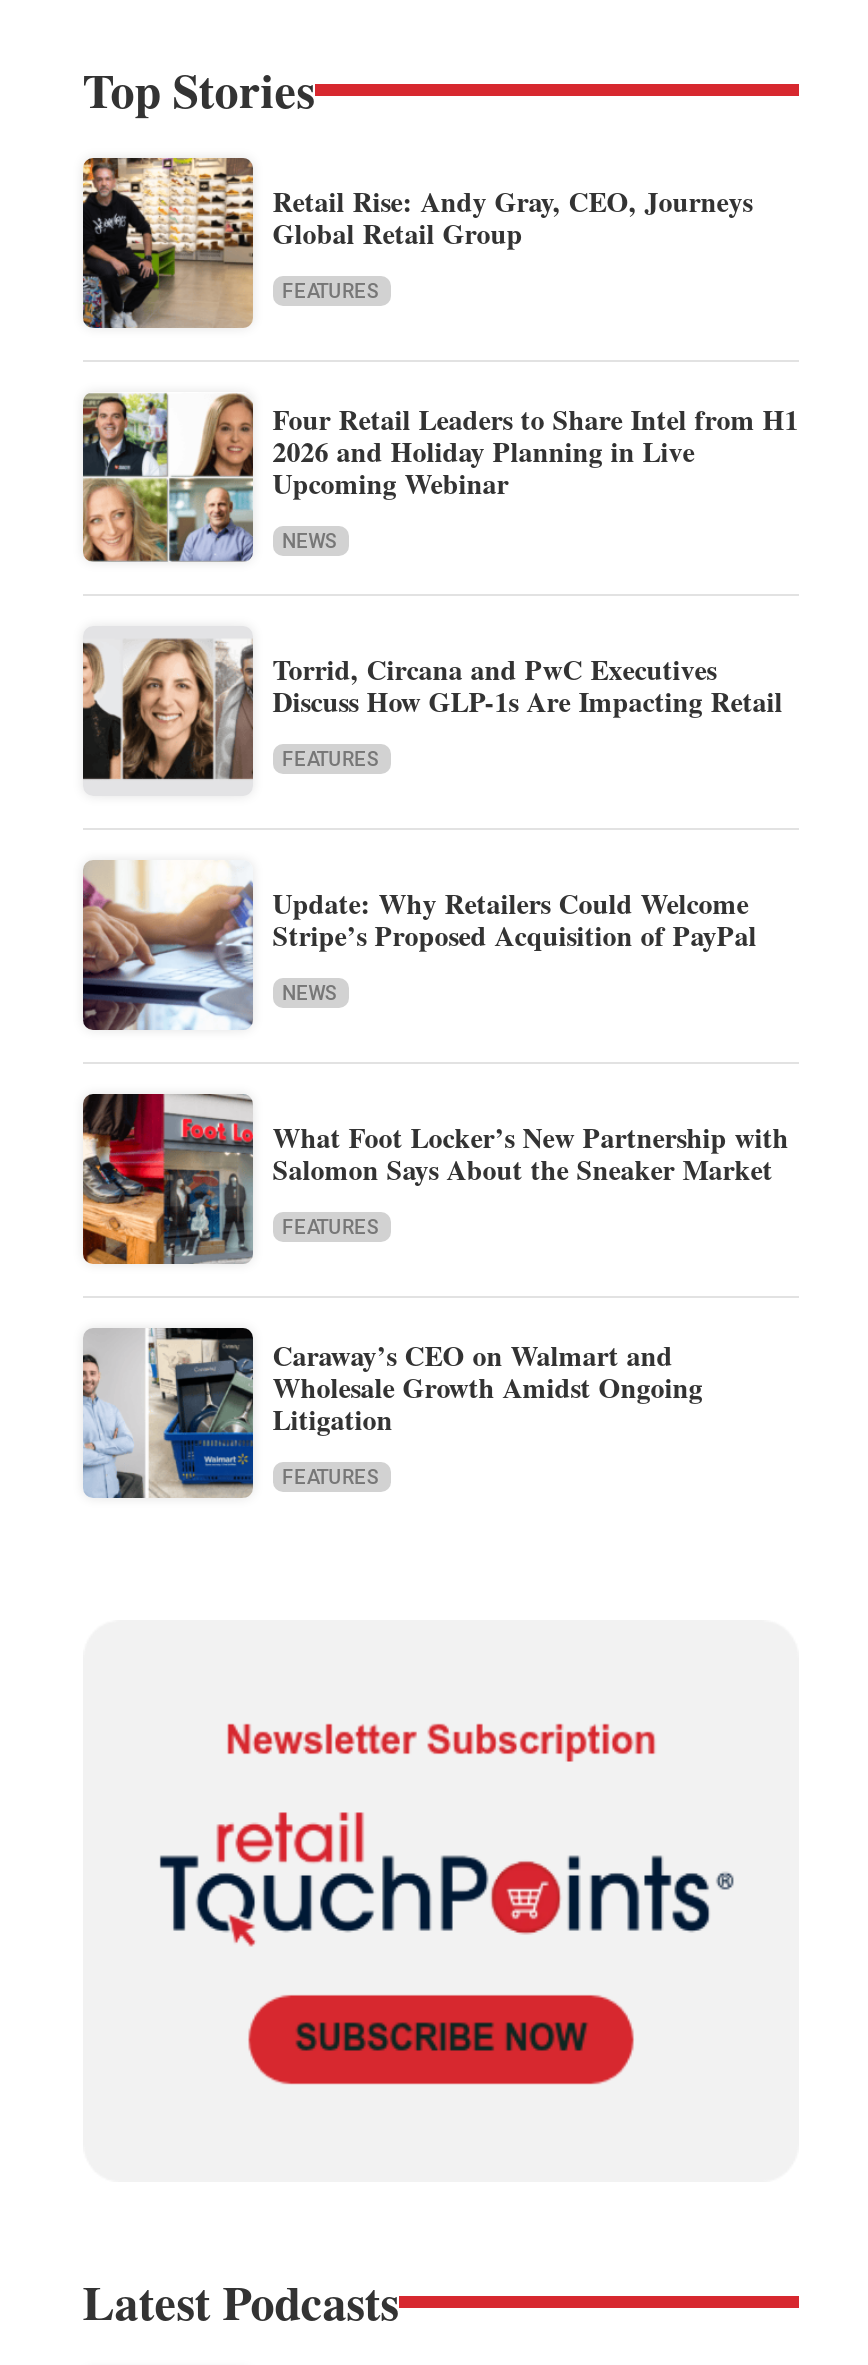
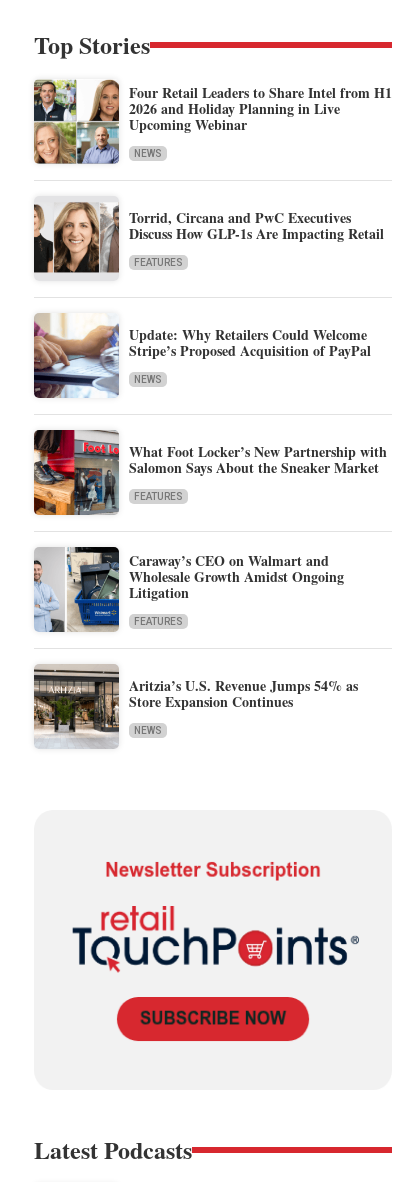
[81,156,753,330] [image] | Retail Rise: Andy Gray, CEO, Journeys | Global Retail Group | FEATURES -> none
moved [79,390,799,1488] -> [32,78,392,627]: [image] | Four Retail Leaders to Share Intel from H1 | 2026 and Holiday Planning in Live | ... | Litigation | FEATURES
none -> [33,664,358,748] [image] | Aritzia’s U.S. Revenue Jumps 54% as | Store Expansion Continues | NEWS

